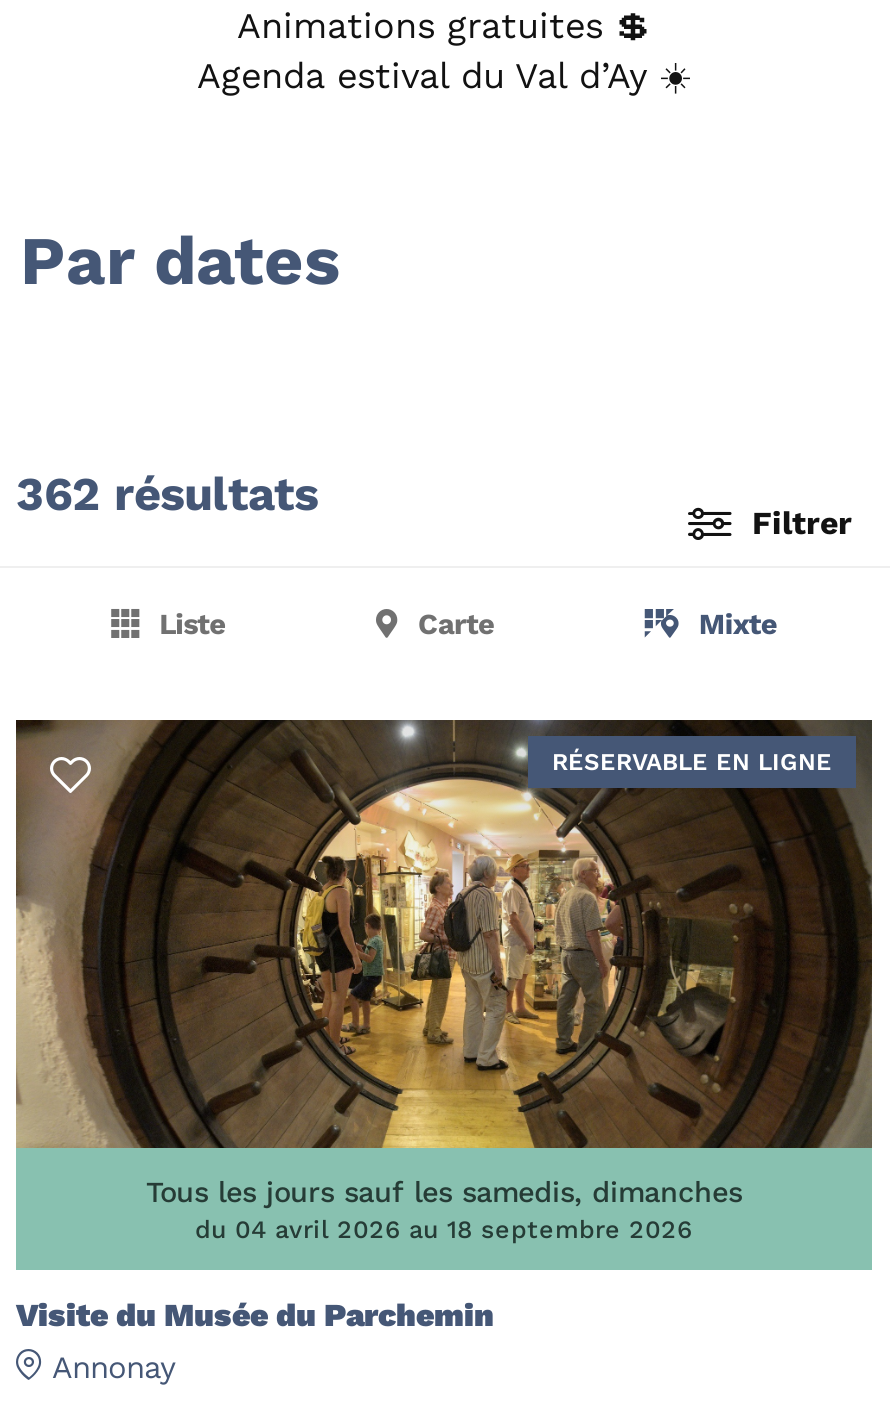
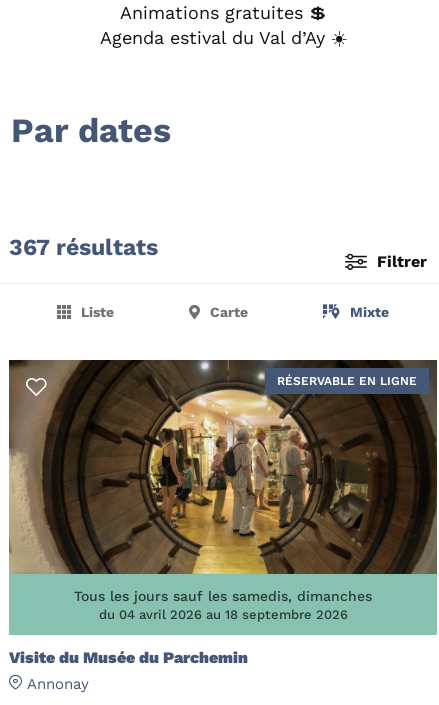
[16,467,318,523] 362 résultats -> [9,233,158,261] 367 résultats

